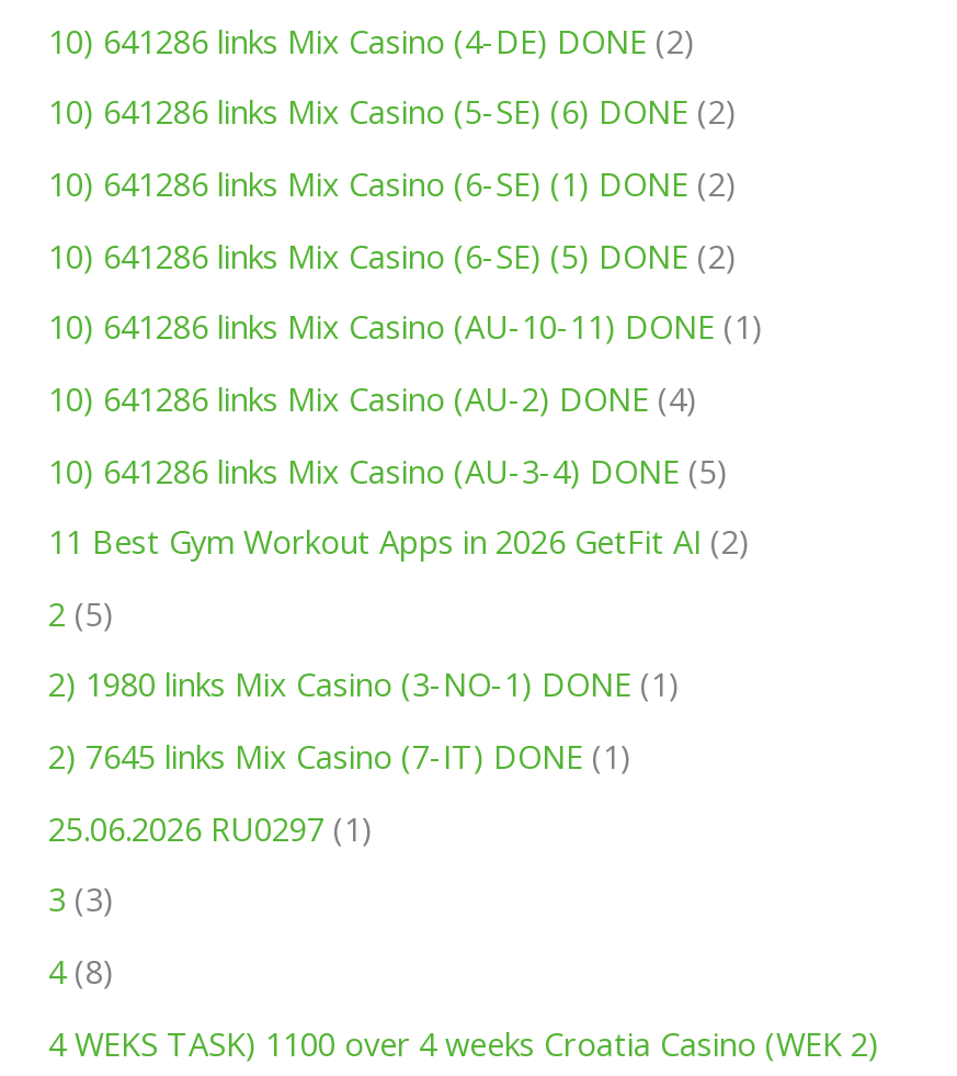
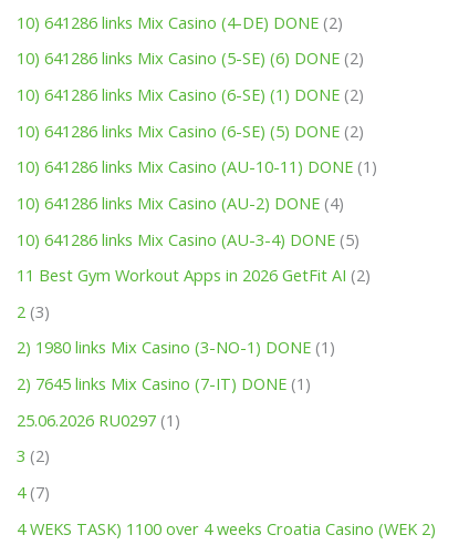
[48,591,114,635] 2 (5) -> [17,300,50,322] 2 (3)
[48,877,114,921] 3 (3) -> [17,445,50,467] 3 (2)
[48,949,114,993] 4 (8) -> [17,481,50,503] 4 (7)

